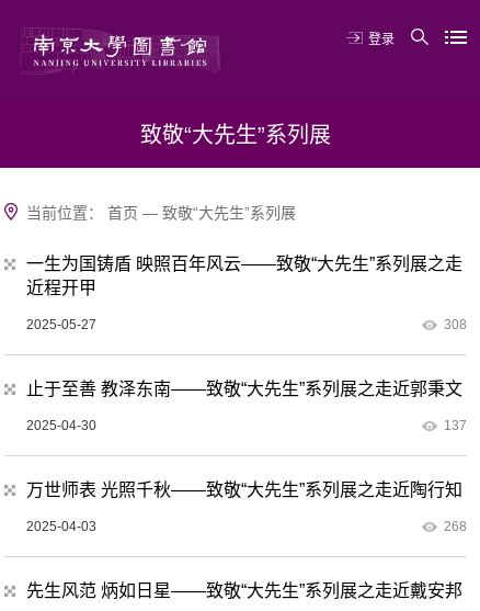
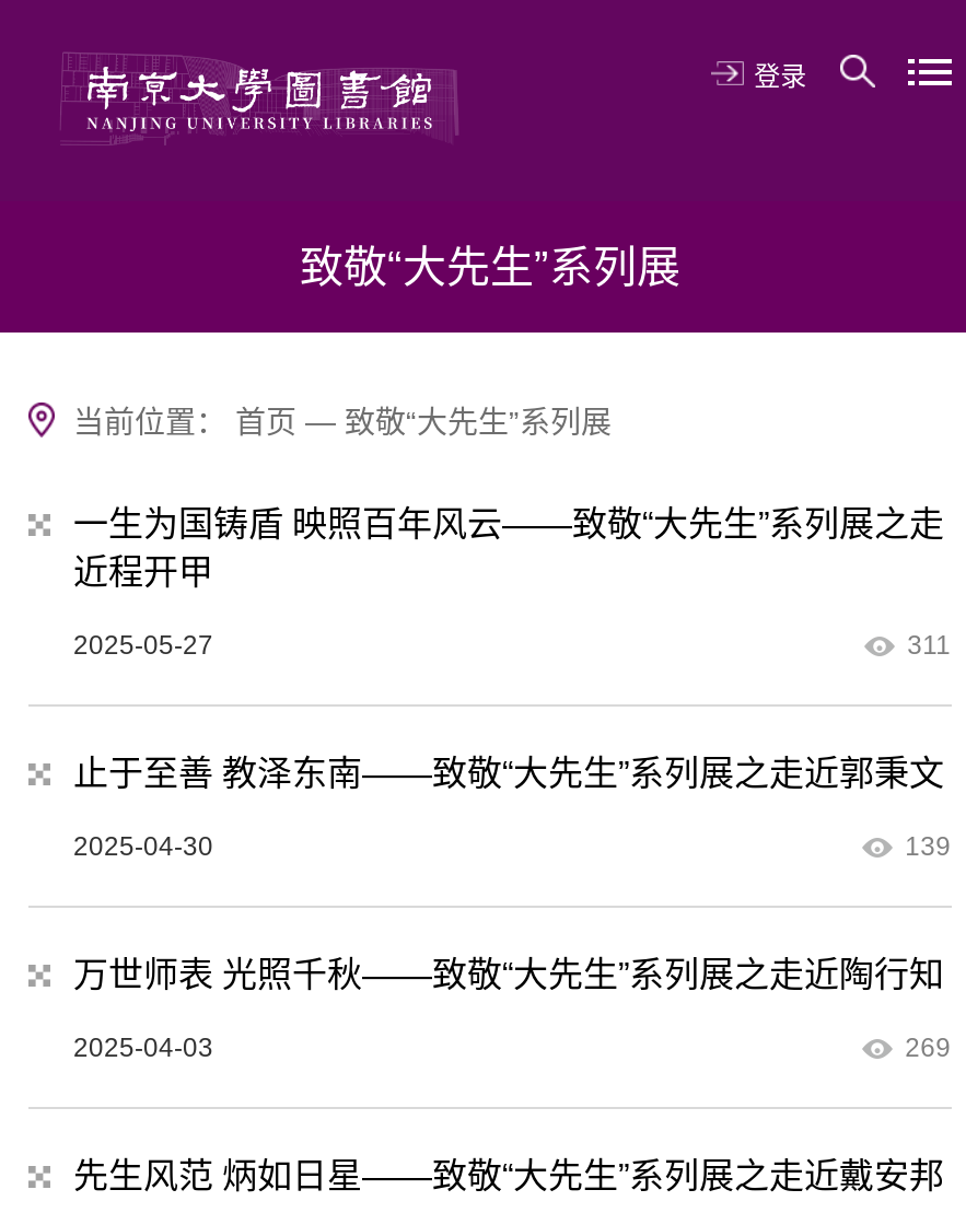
[443,317,466,332] 308 -> [907,630,951,661] 311
[443,418,466,433] 137 -> [905,831,951,862] 139
[443,519,466,534] 268 -> [905,1033,951,1063] 269

